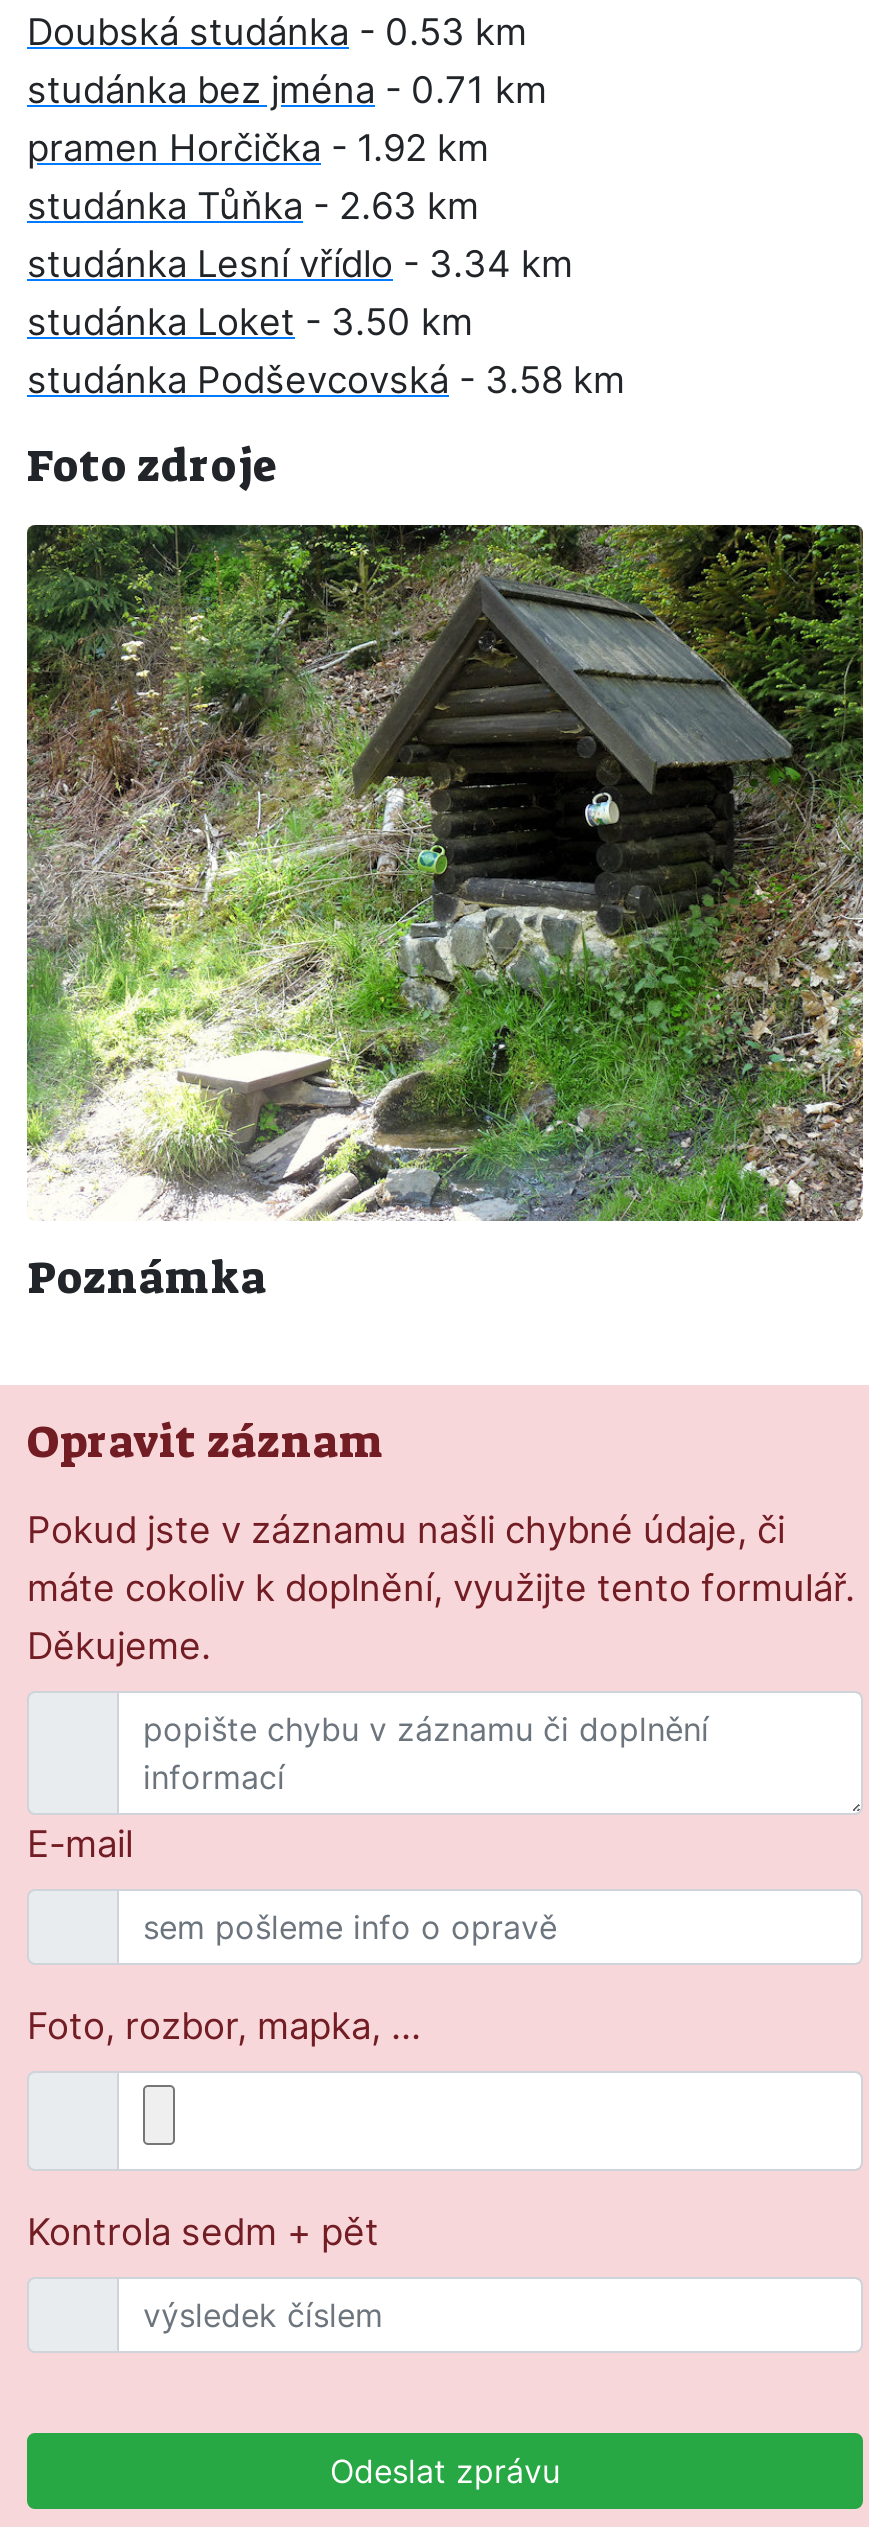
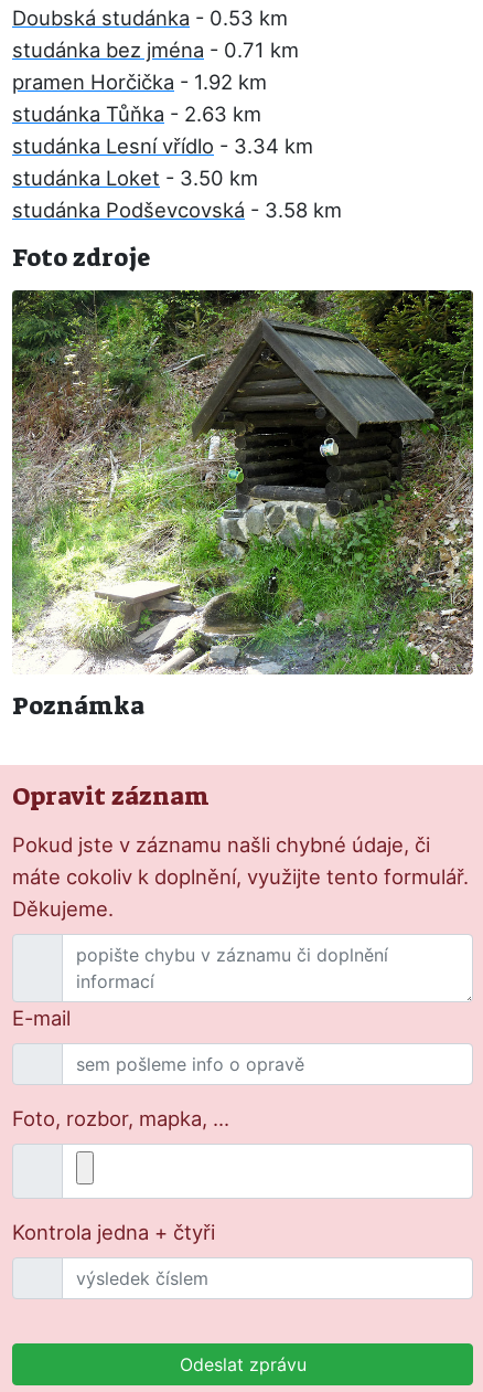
[27,2209,379,2253] Kontrola sedm + pět -> [12,1220,215,1244] Kontrola jedna + čtyři

